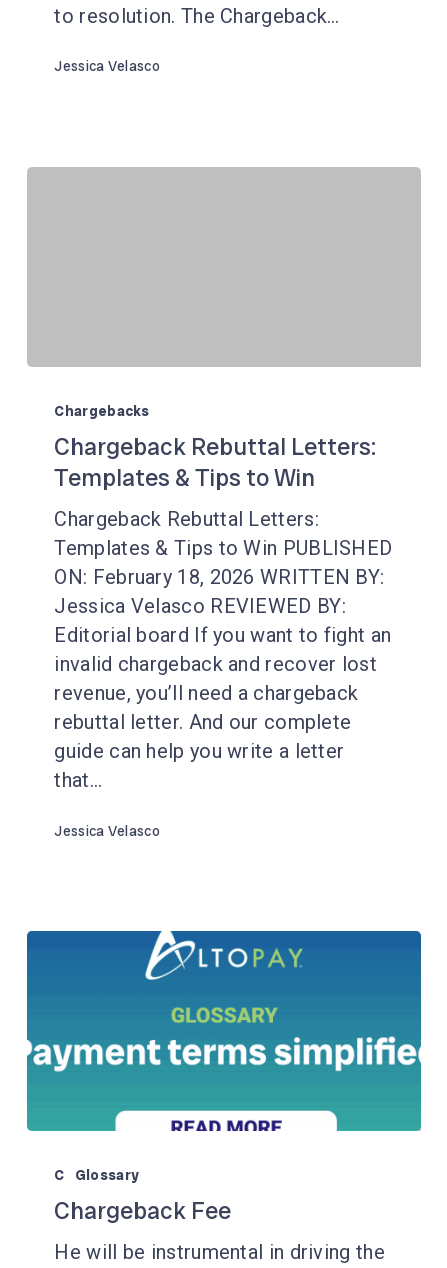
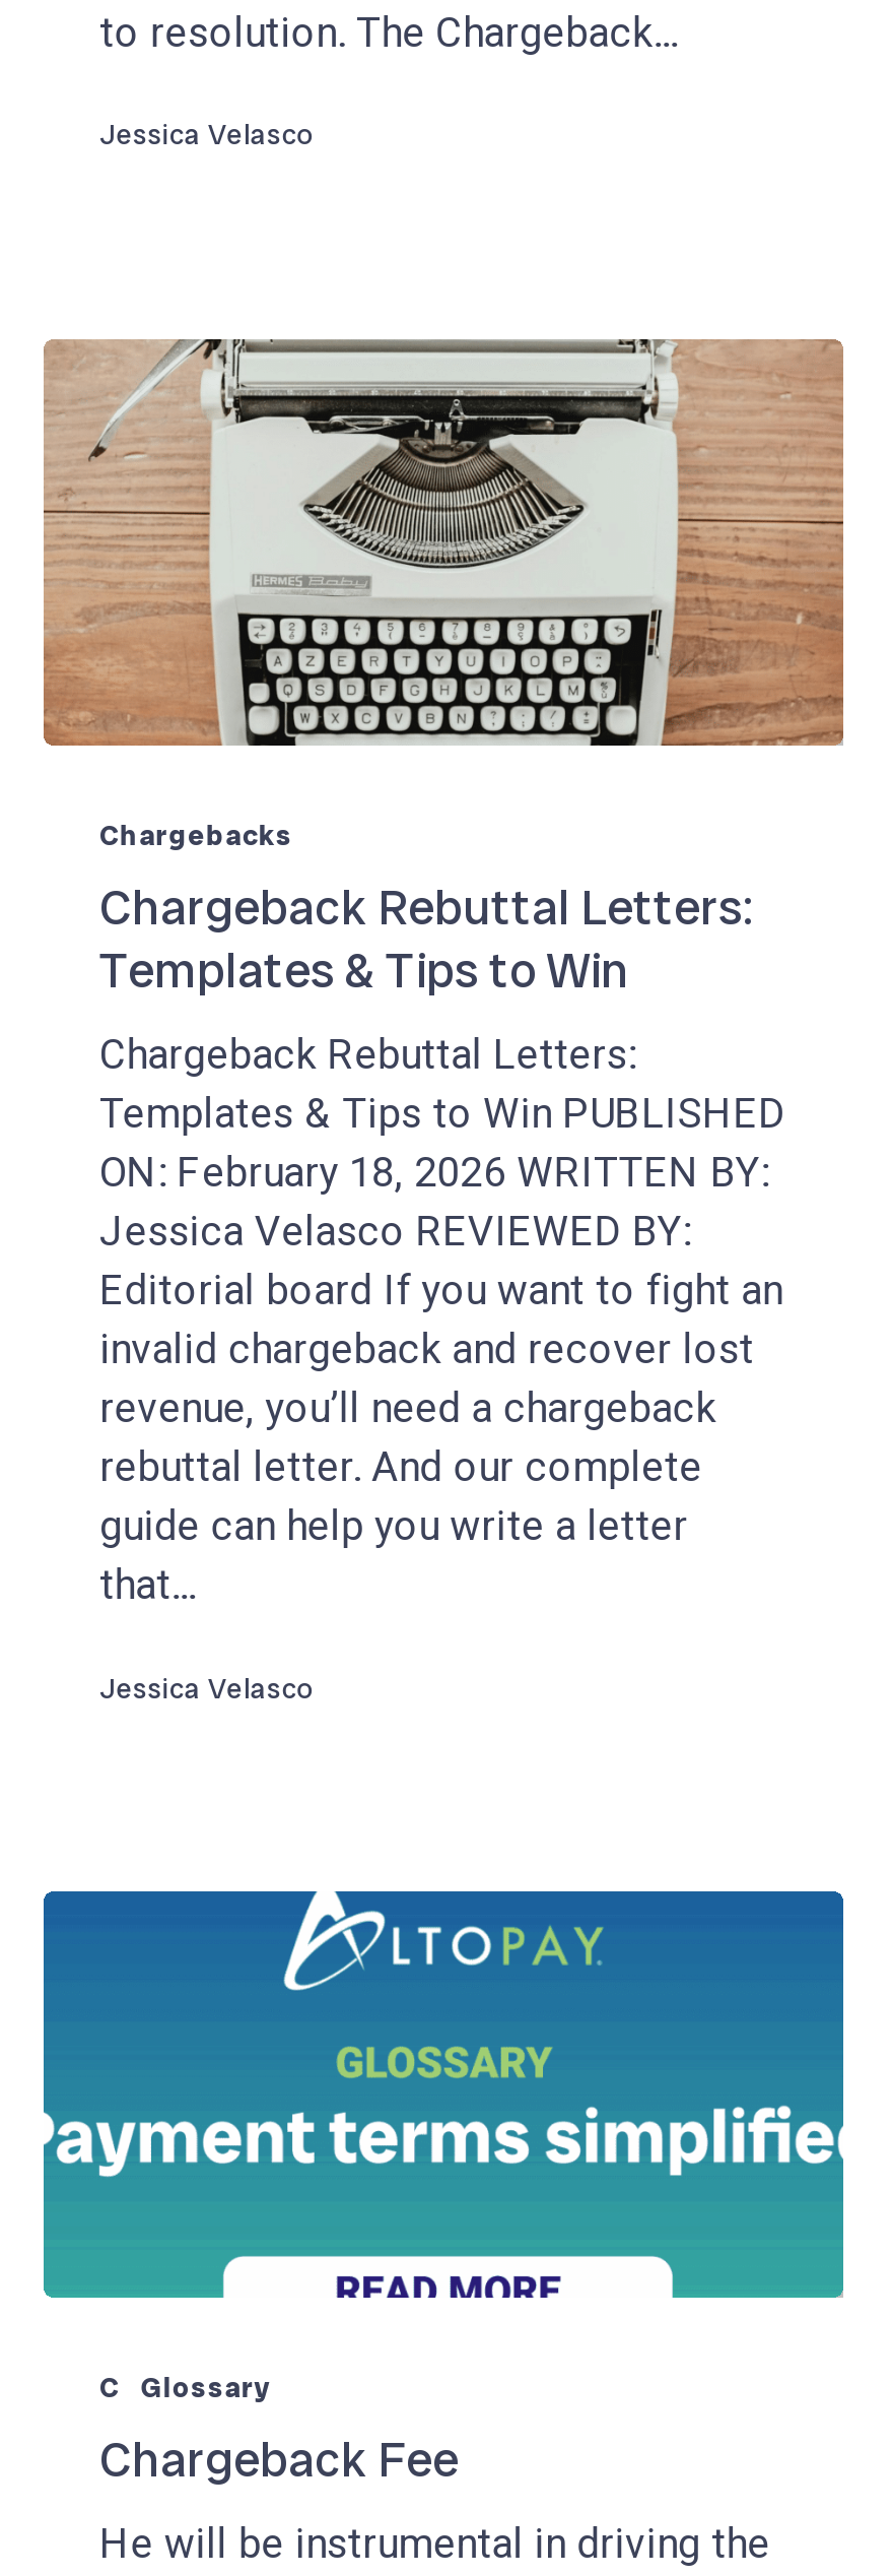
none -> [44,339,843,746] [image]

